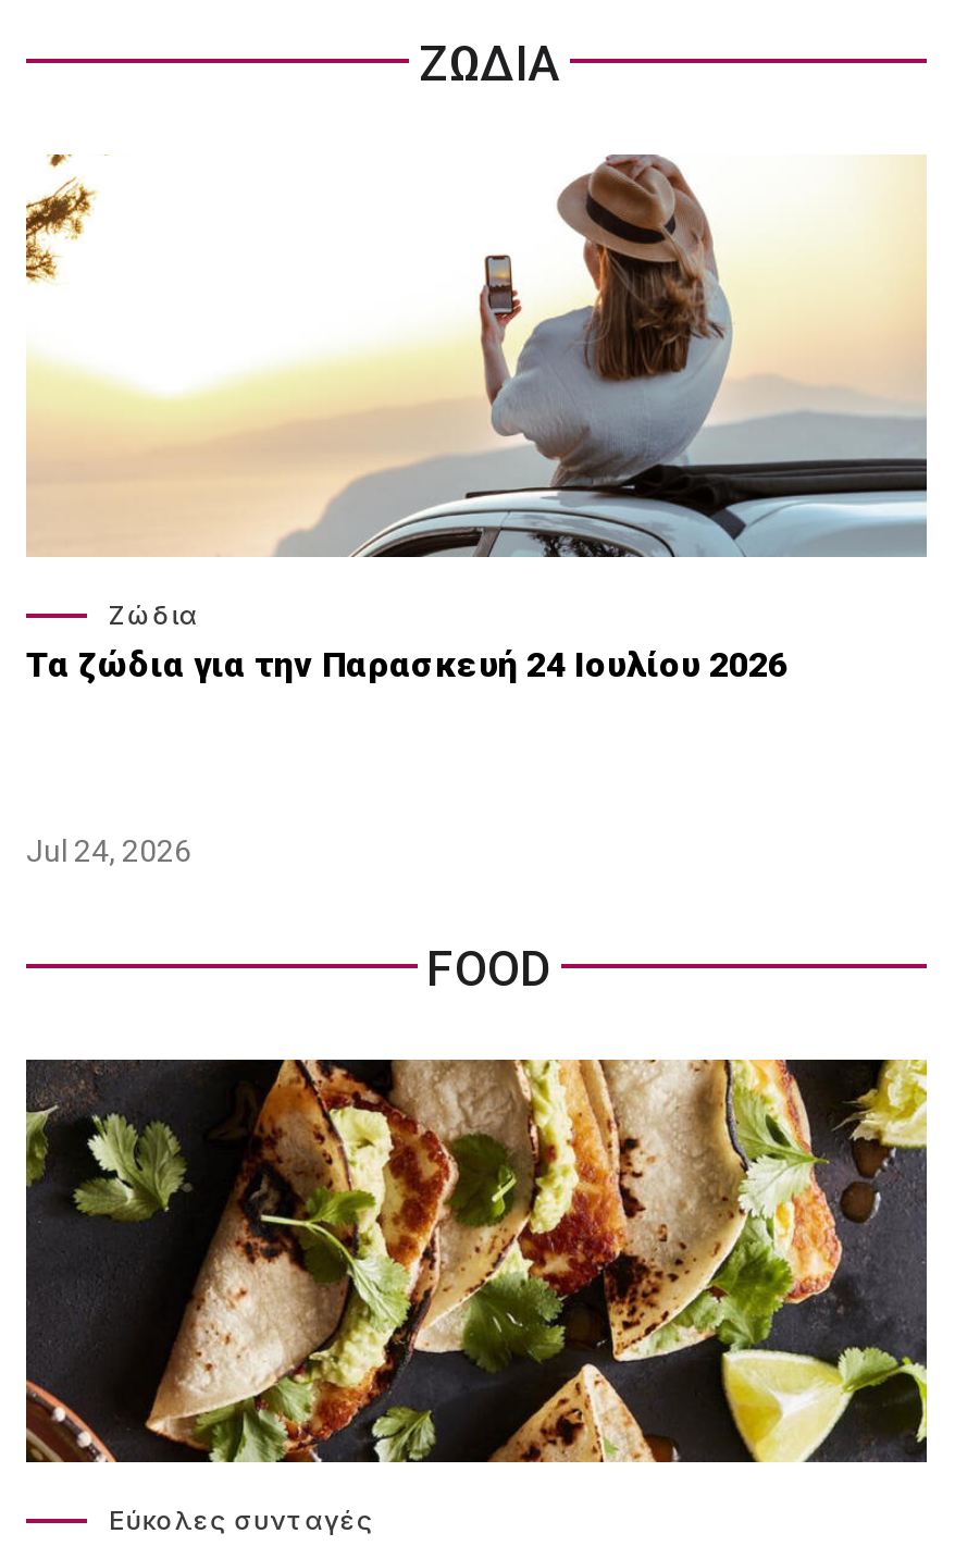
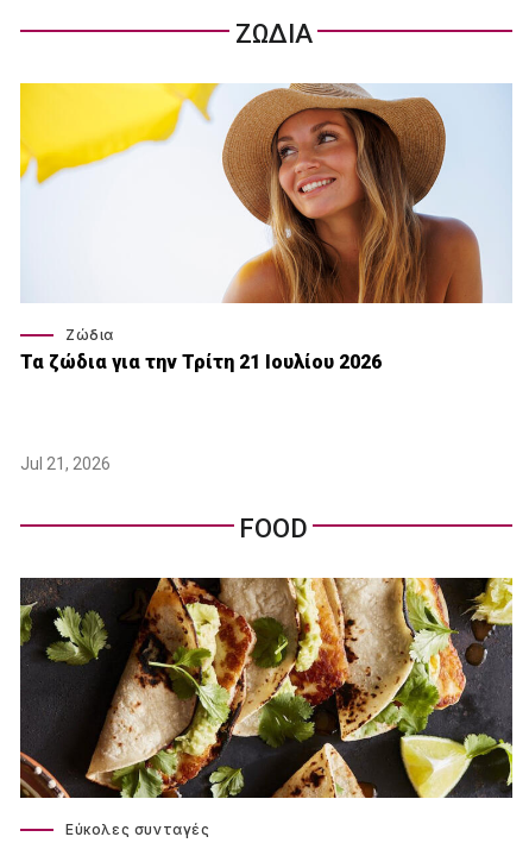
[24,153,929,686] [image] | Τα ζώδια για την Παρασκευή 24 Ιουλίου 2026 -> [19,82,512,373] [image] | Τα ζώδια για την Τρίτη 21 Ιουλίου 2026
[26,834,191,869] Jul 24, 2026 -> [20,454,111,473] Jul 21, 2026

